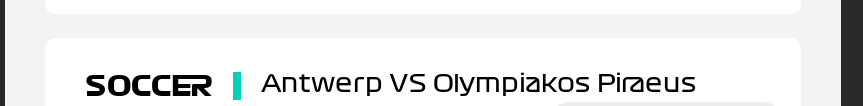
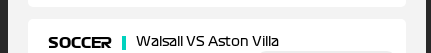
[261,72,697,96] Antwerp VS Olympiakos Piraeus -> [136,36,279,48] Walsall VS Aston Villa

